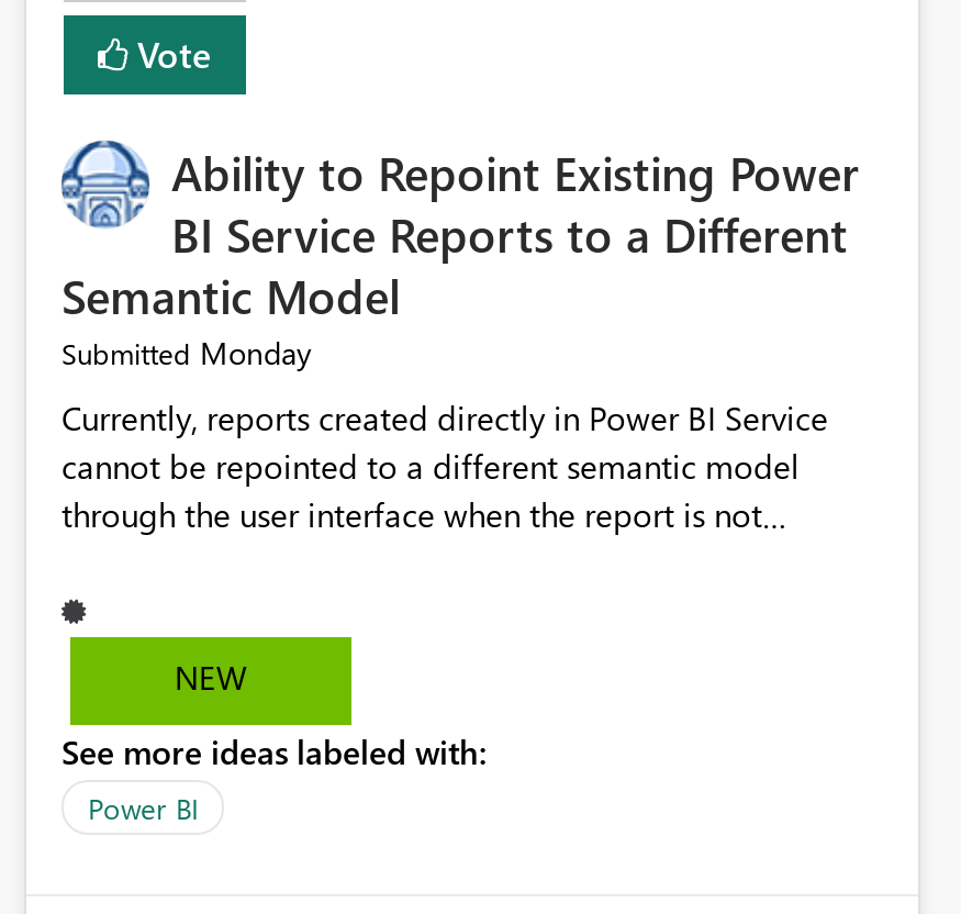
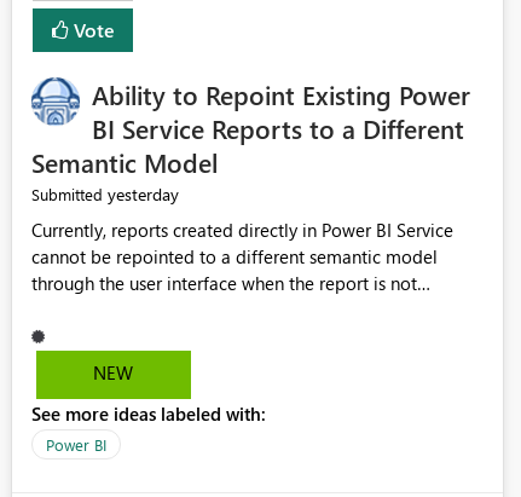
[62,333,312,374] Submitted Monday -> [31,183,179,206] Submitted yesterday

